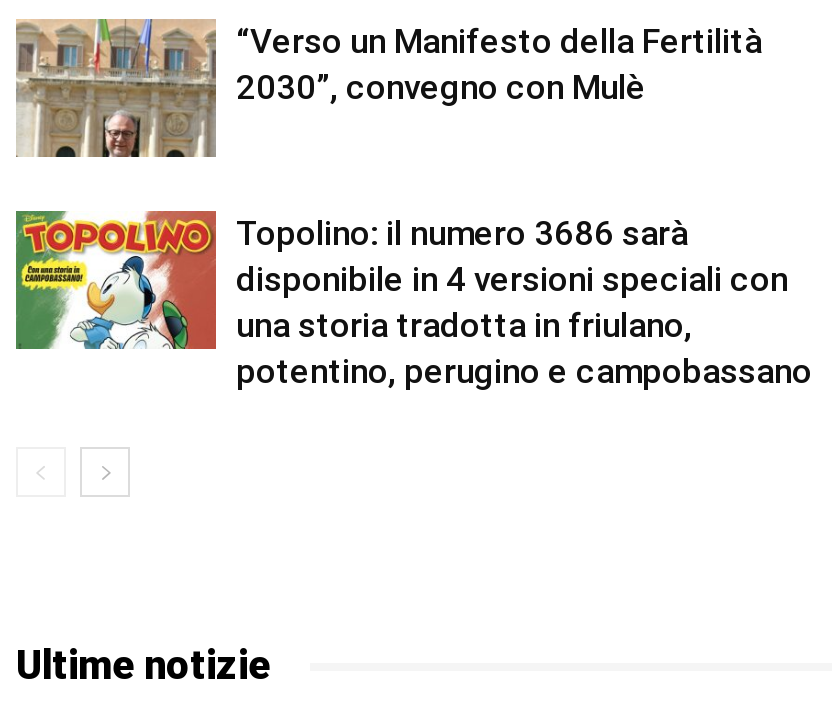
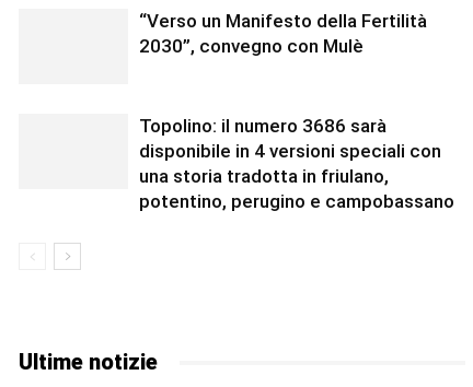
[14,17,218,159] [image] -> none
[14,209,218,351] [image] -> none

